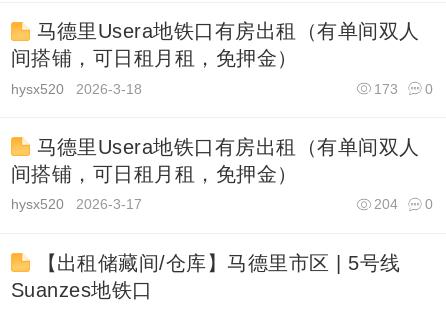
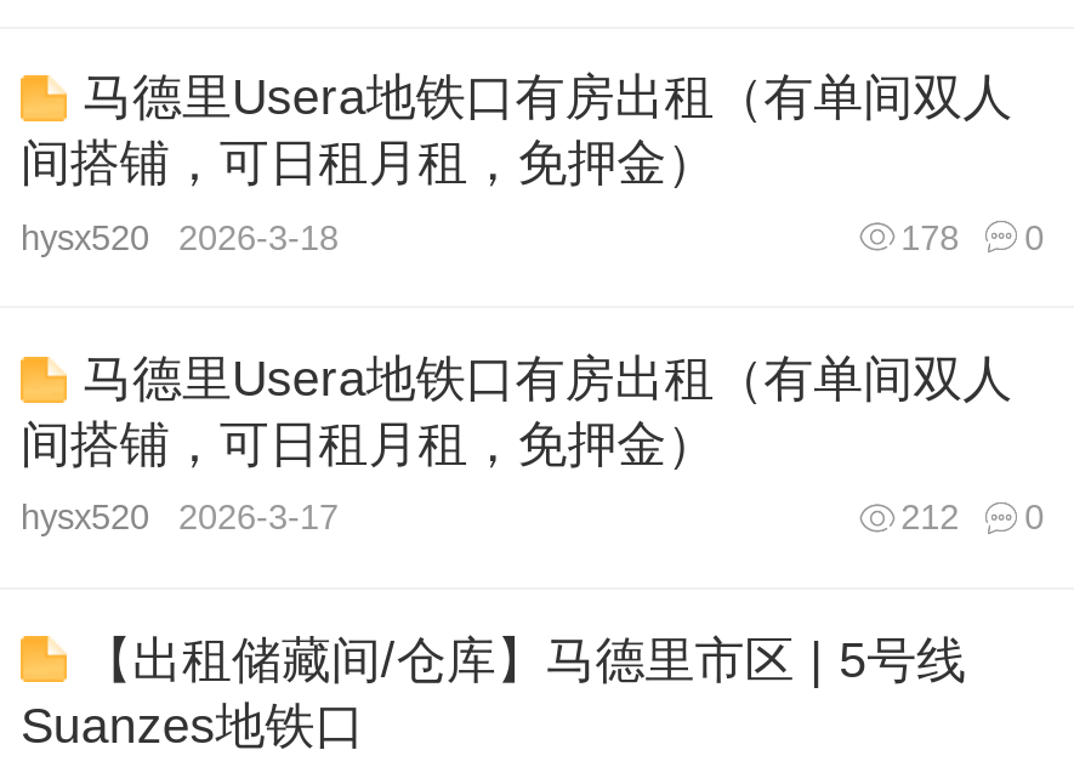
[374,81,433,97] 173 0 -> [901,217,1044,256] 178 0
[374,196,433,212] 204 0 -> [901,498,1044,537] 212 0

